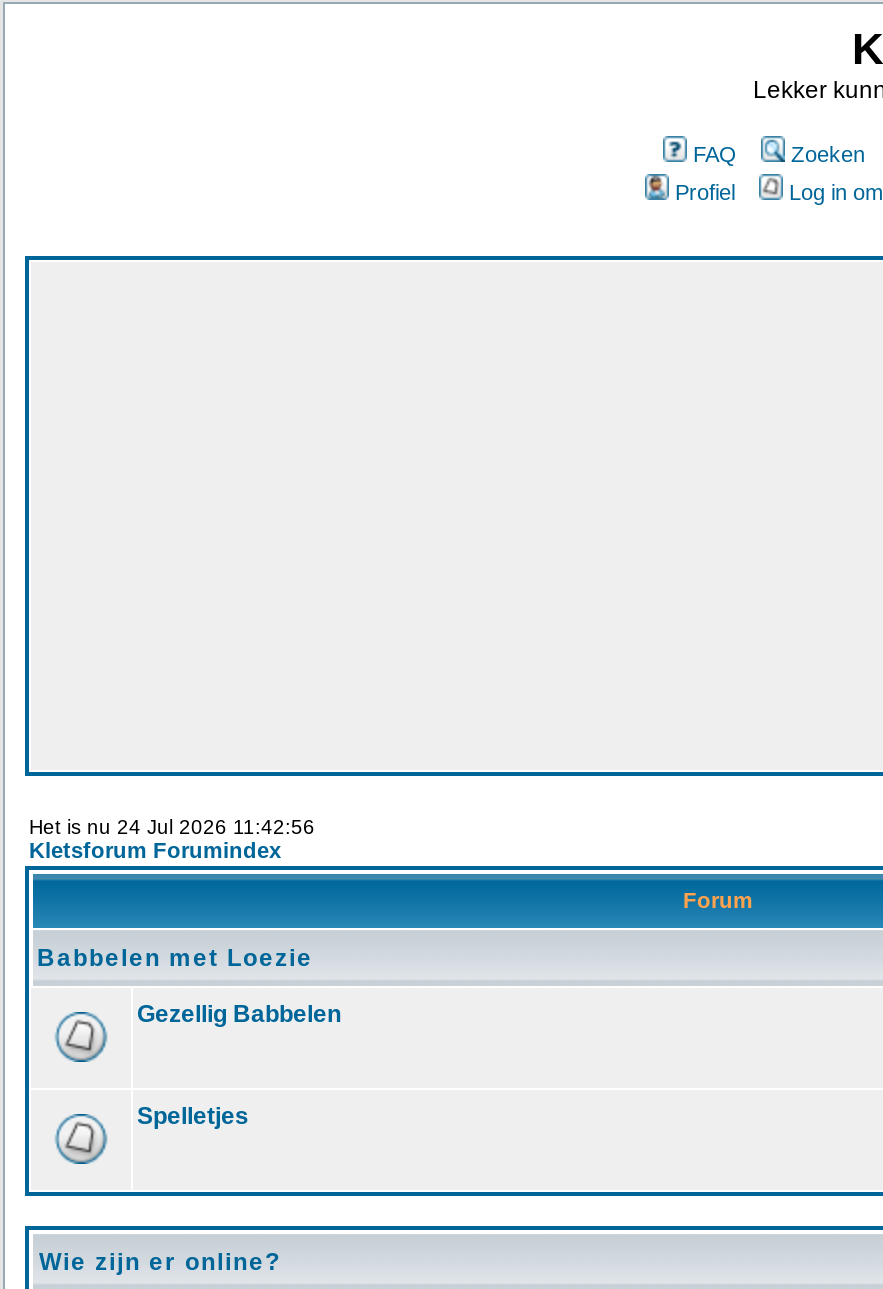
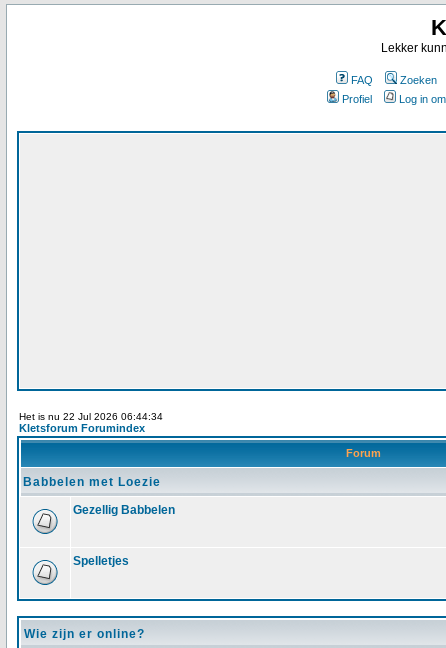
[29,816,315,838] Het is nu 24 Jul 2026 11:42:56 -> [19,411,163,422] Het is nu 22 Jul 2026 06:44:34

